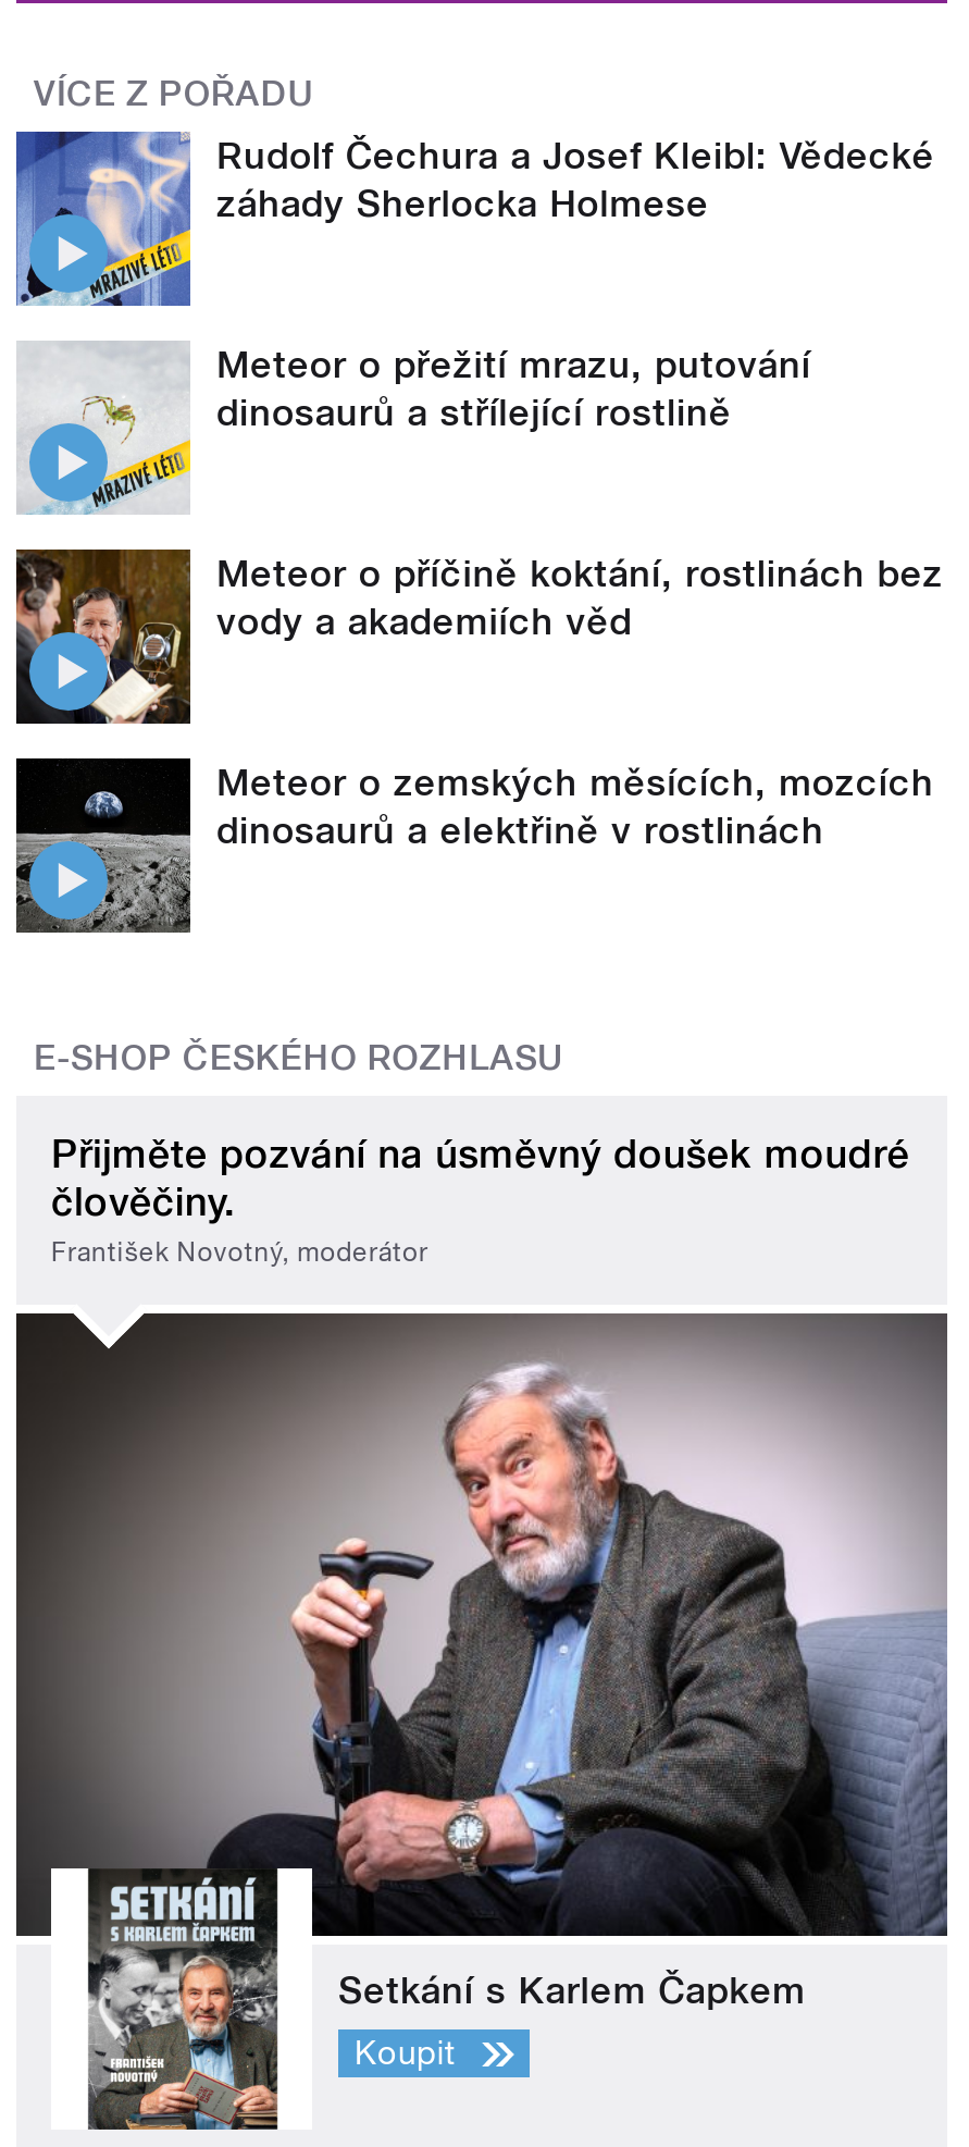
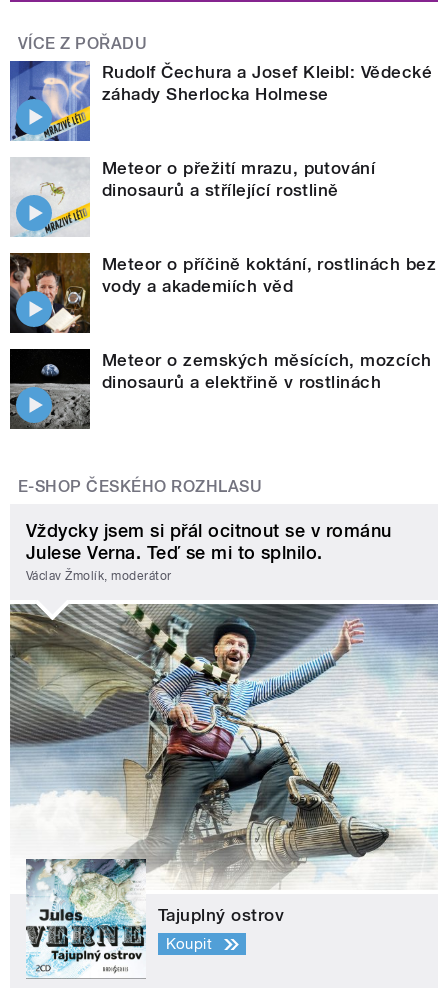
[51,1130,910,1268] Přijměte pozvání na úsměvný doušek moudré | člověčiny. | František Novotný, moderátor -> [26,520,392,583] Vždycky jsem si přál ocitnout se v románu | Julese Verna. Teď se mi to splnilo. | Václav Žmolík, moderátor
[14,1311,949,2132] [image] | Setkání s Karlem Čapkem -> [9,604,438,979] [image] | Tajuplný ostrov

